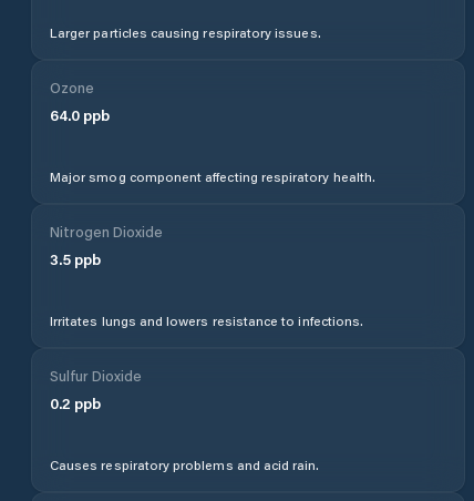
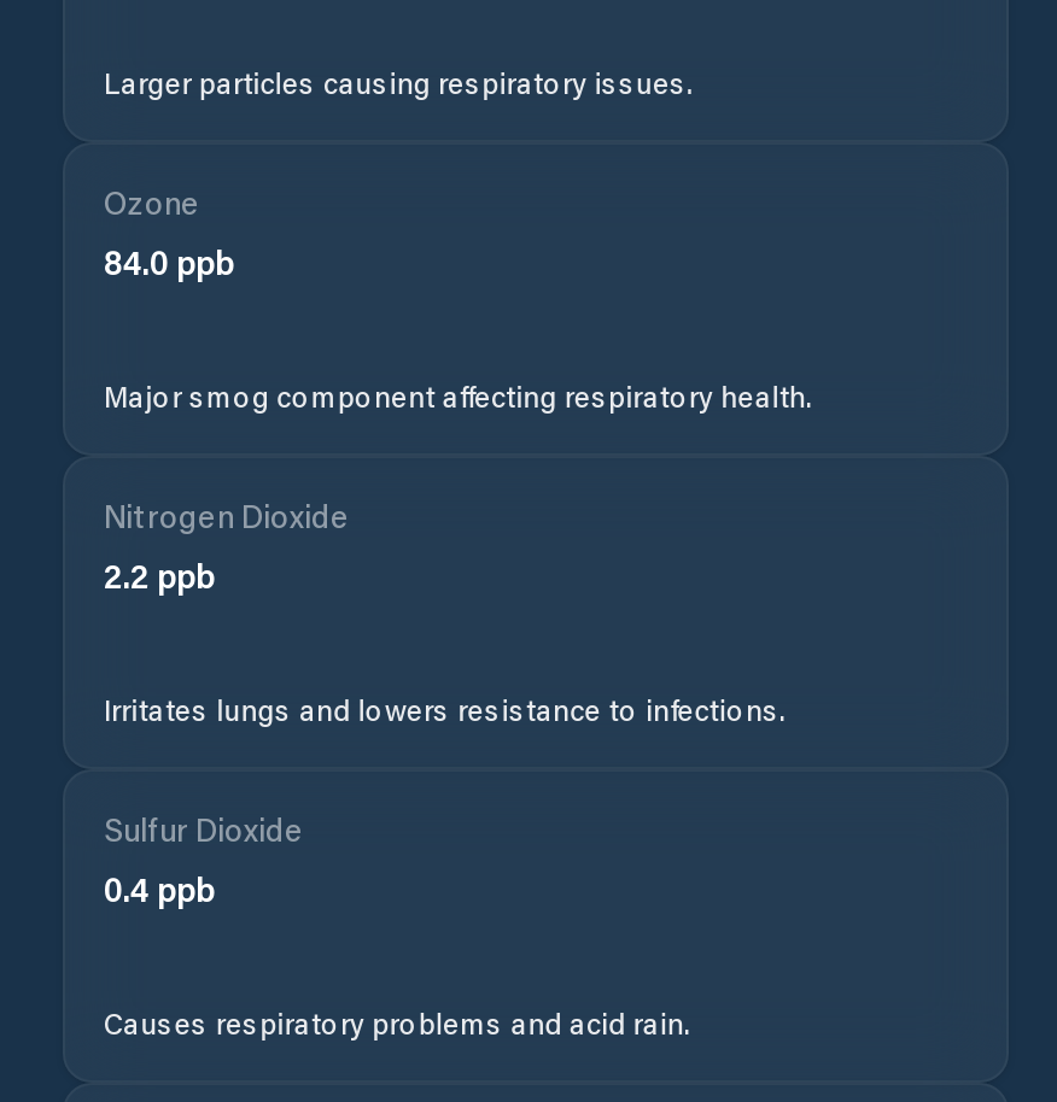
[50,104,110,125] 64.0 ppb -> [104,239,234,285] 84.0 ppb
[50,248,101,269] 3.5 ppb -> [104,552,215,598] 2.2 ppb
[50,392,101,413] 0.2 ppb -> [104,866,215,912] 0.4 ppb

